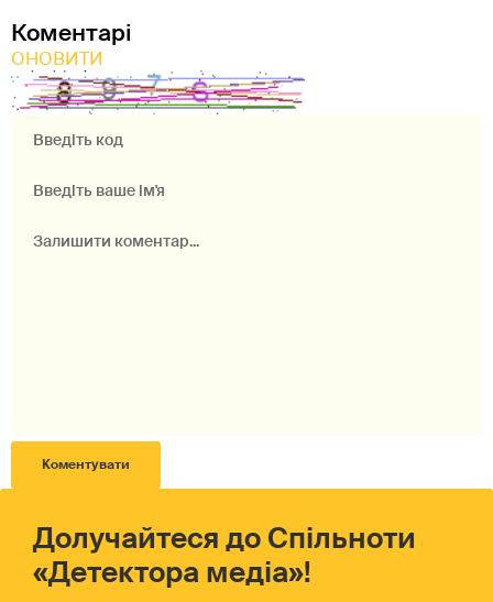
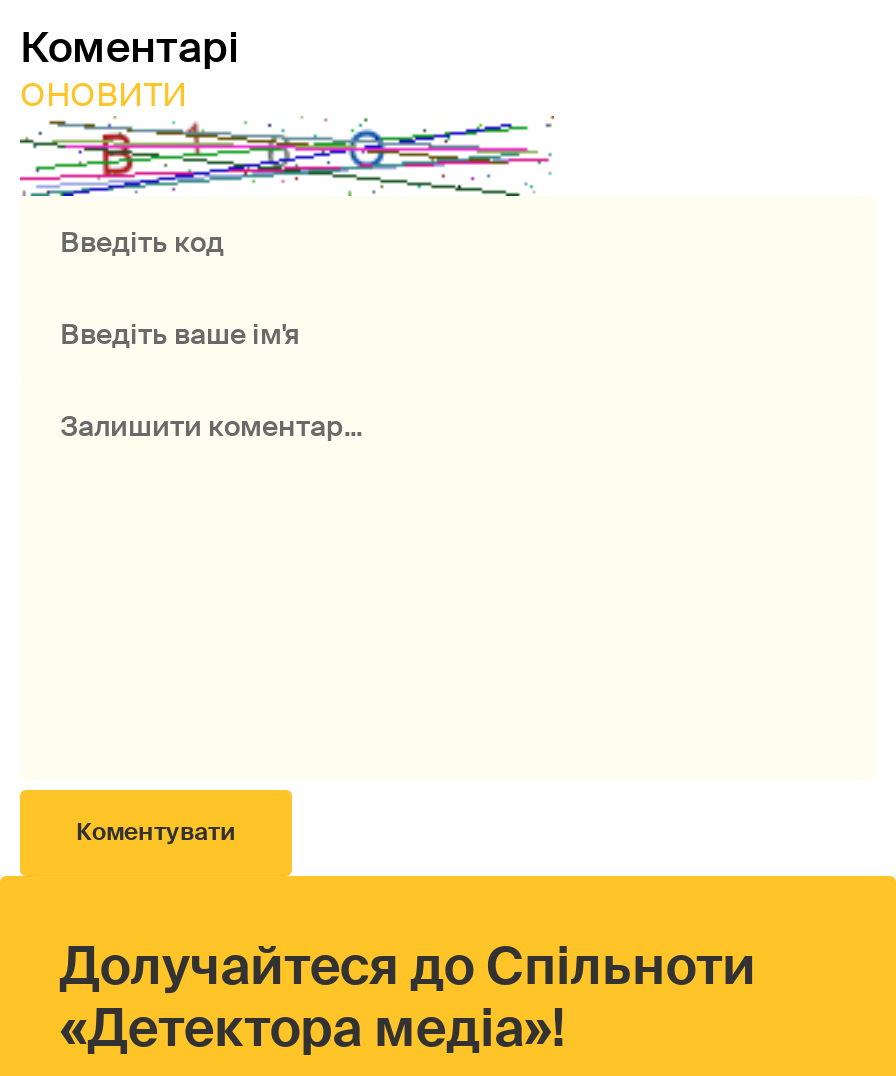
[10,72,306,116] [image] -> [18,114,556,198] [image]

